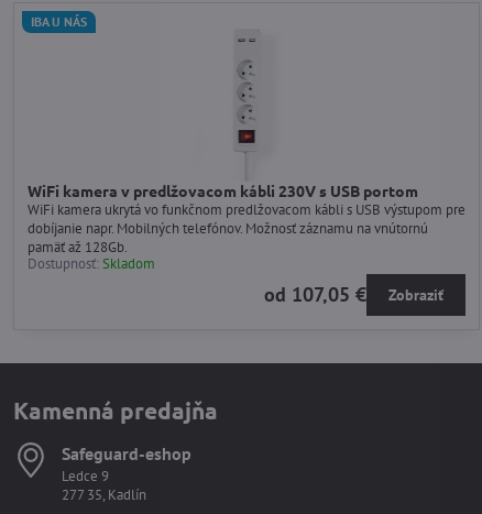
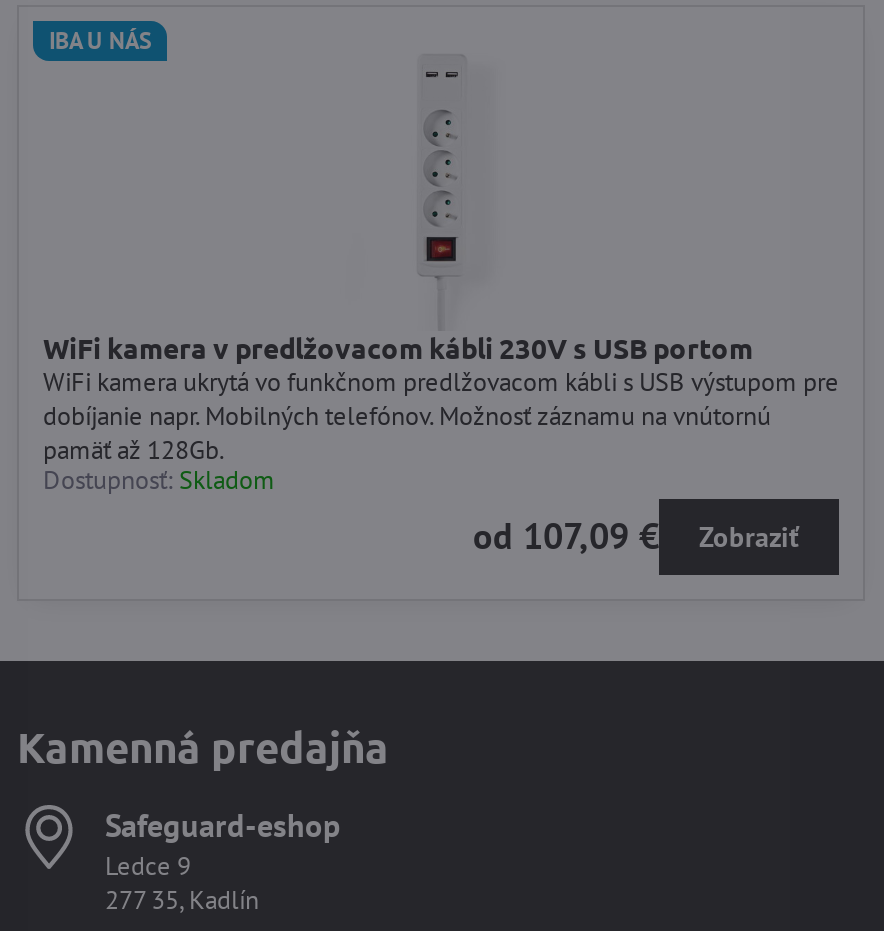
[264,282,443,307] od 107,05 € Zobraziť -> [473,513,799,559] od 107,09 € Zobraziť

